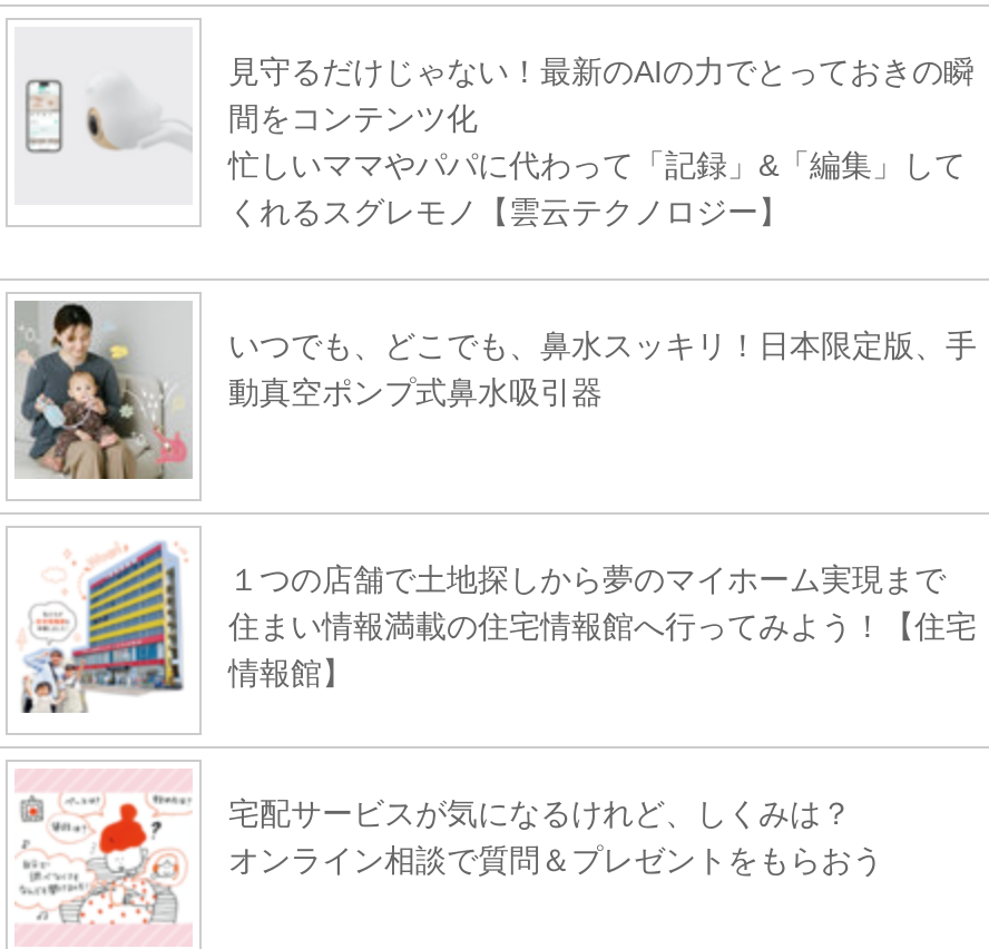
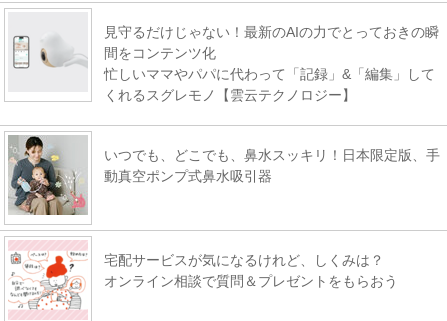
[17,537,977,715] [image] | １つの店舗で土地探しから夢のマイホーム実現まで | 住まい情報満載の住宅情報館へ行ってみよう！【住宅 | 情報館】 -> none

